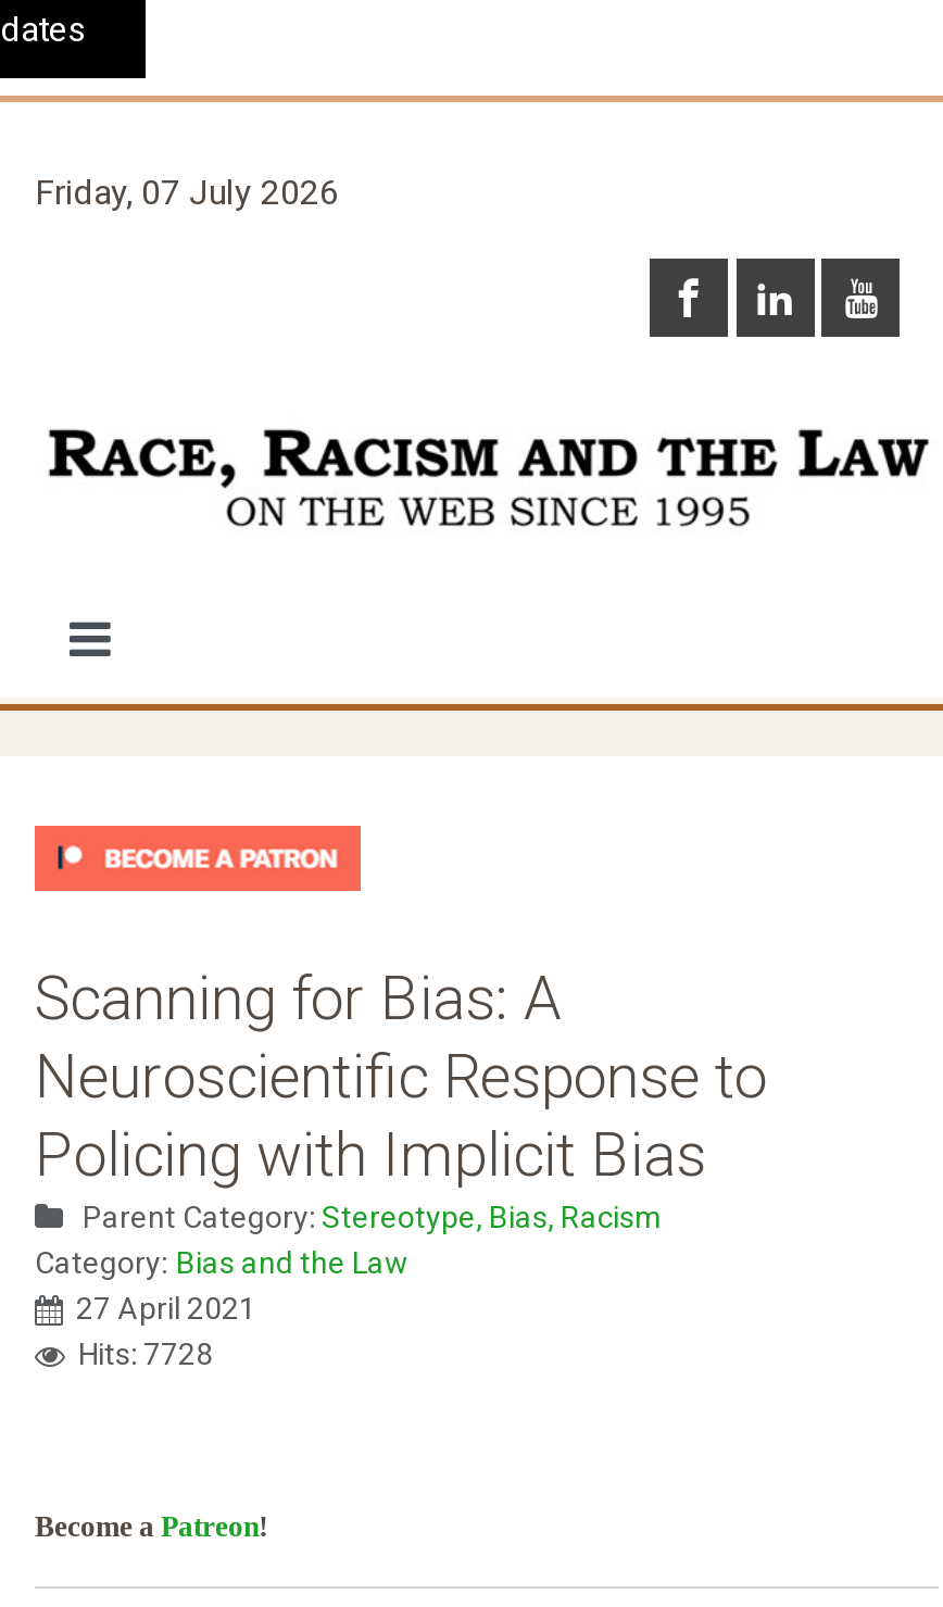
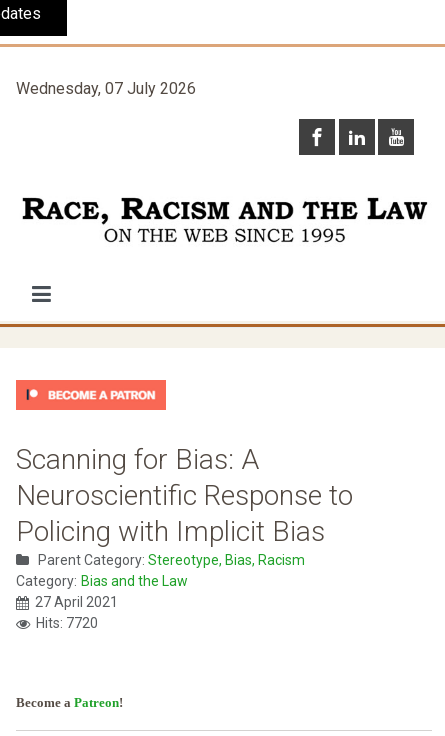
[35,172,339,213] Friday, 07 July 2026 -> [16,79,196,98] Wednesday, 07 July 2026
[78,1336,213,1371] Hits: 7728 -> [36,615,98,631] Hits: 7720

